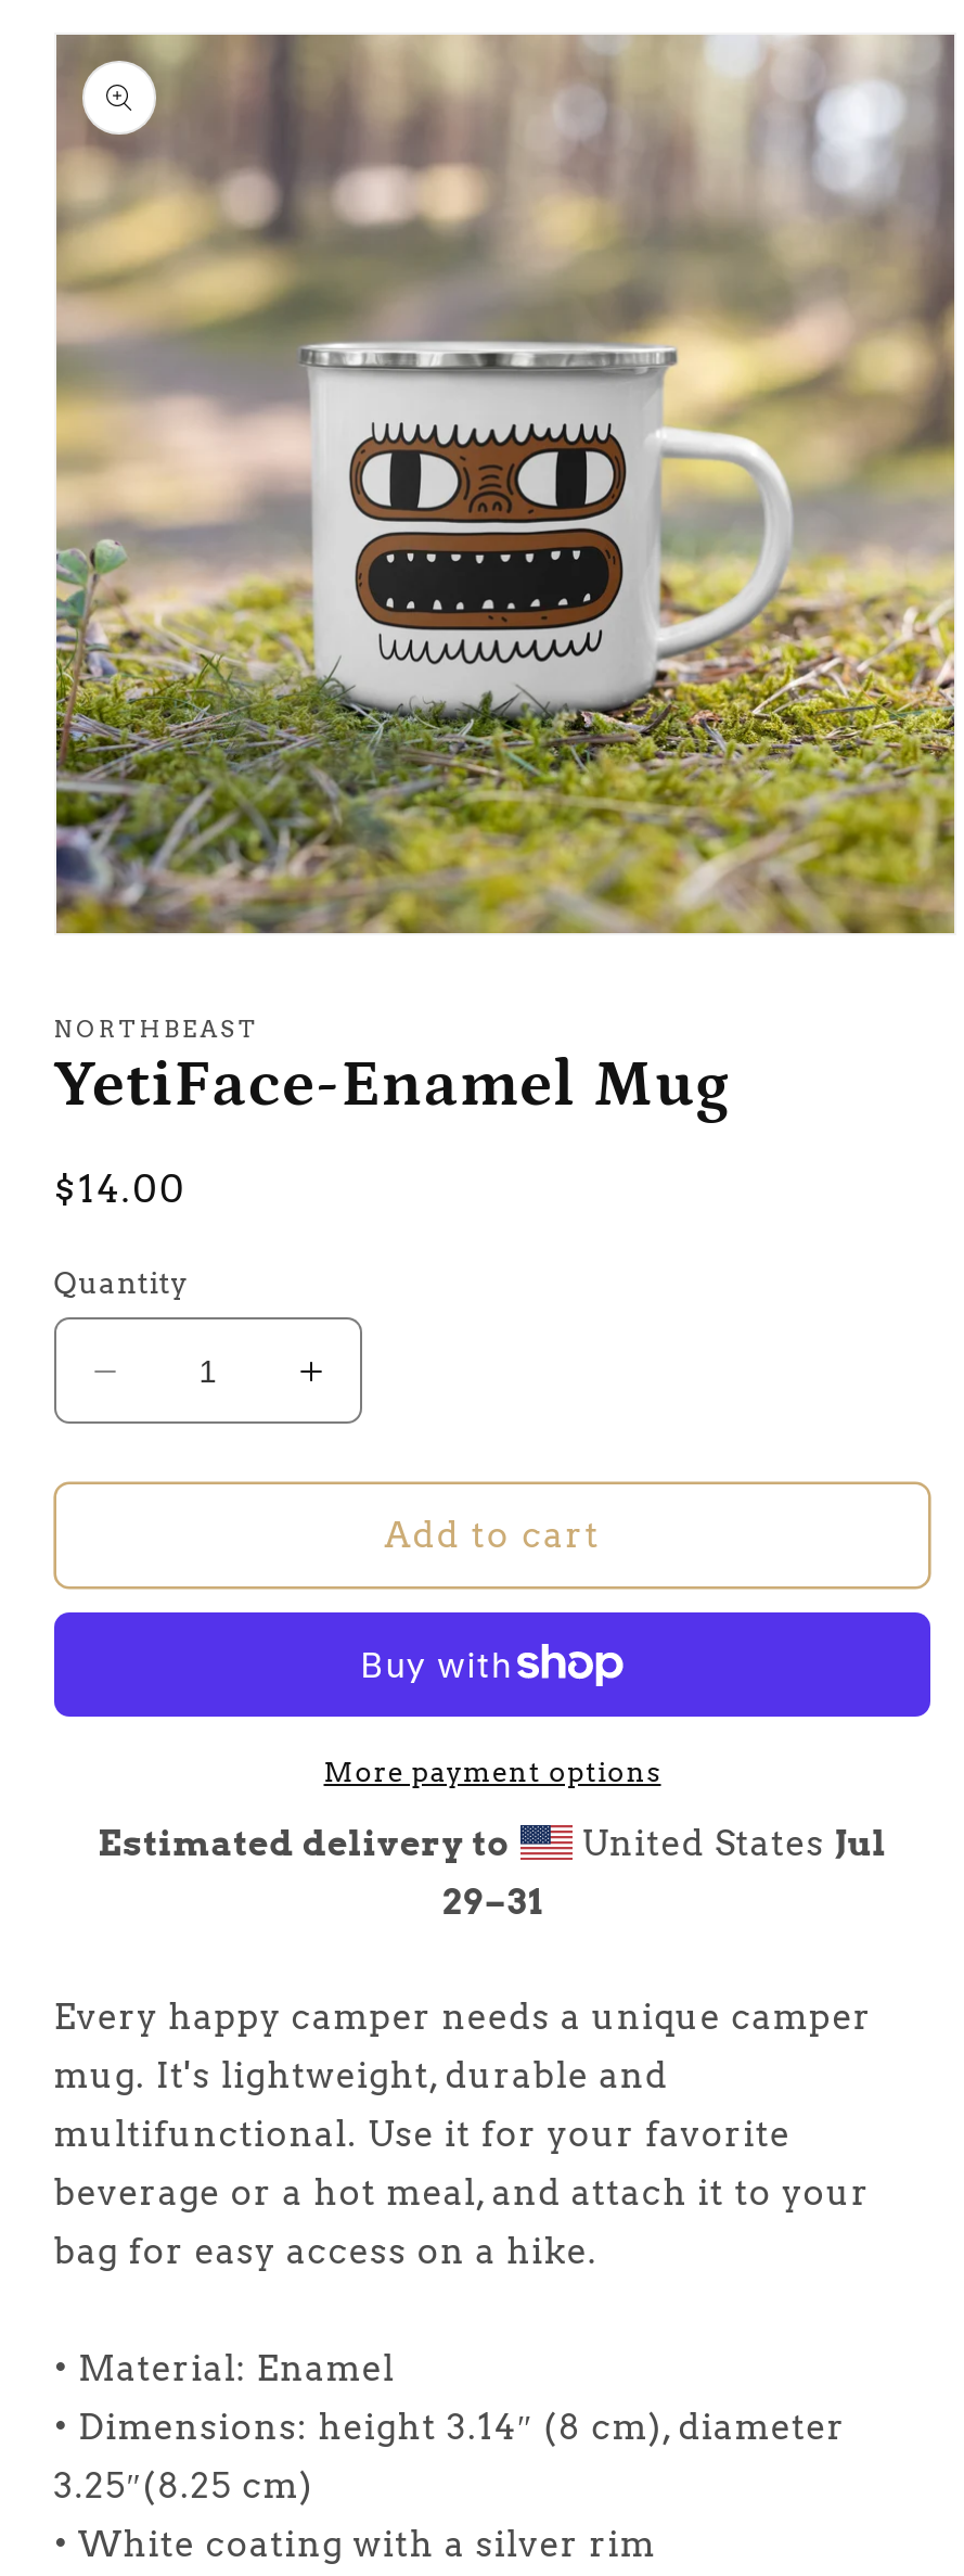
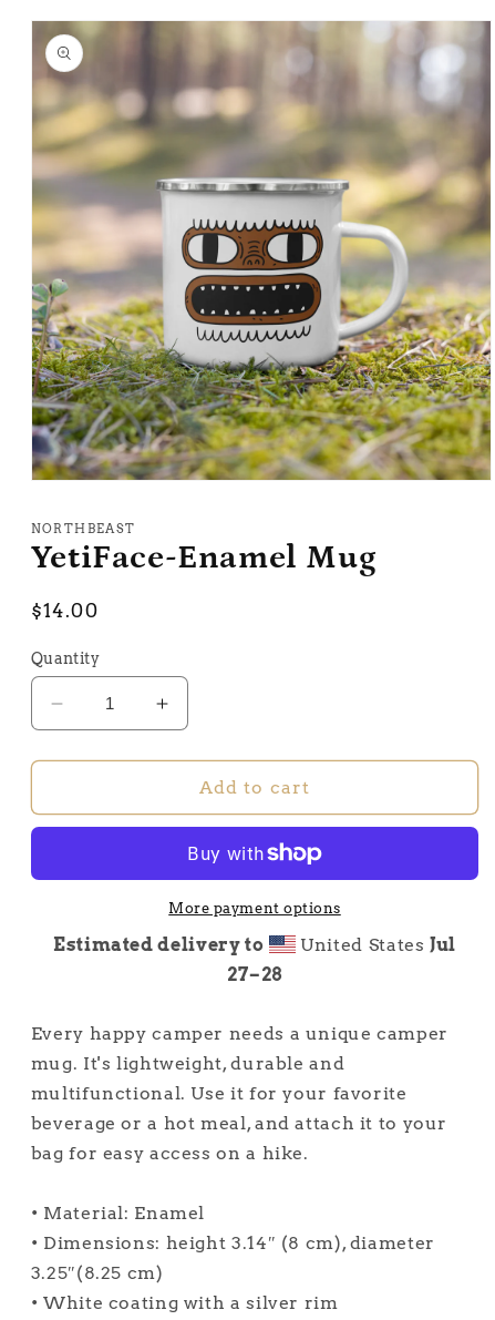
[442,1882,543,1923] 29–31 -> [227,964,282,986] 27–28

